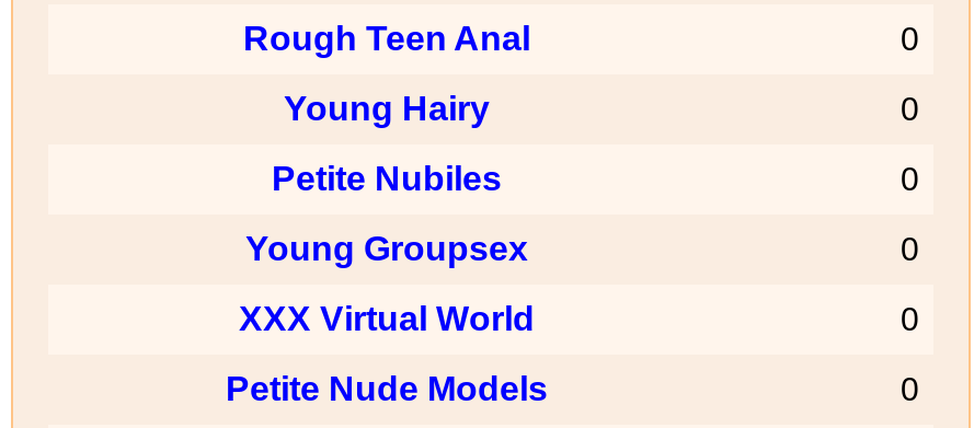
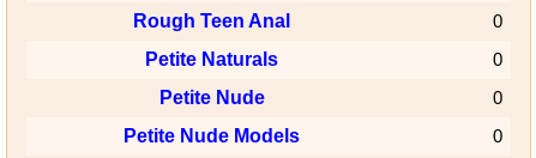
[284,90,490,127] Young Hairy -> [145,49,278,70] Petite Naturals
[239,160,918,338] Petite Nubiles | 0 | Young Groupsex | 0 | XXX Virtual World -> [159,88,264,108] Petite Nude

